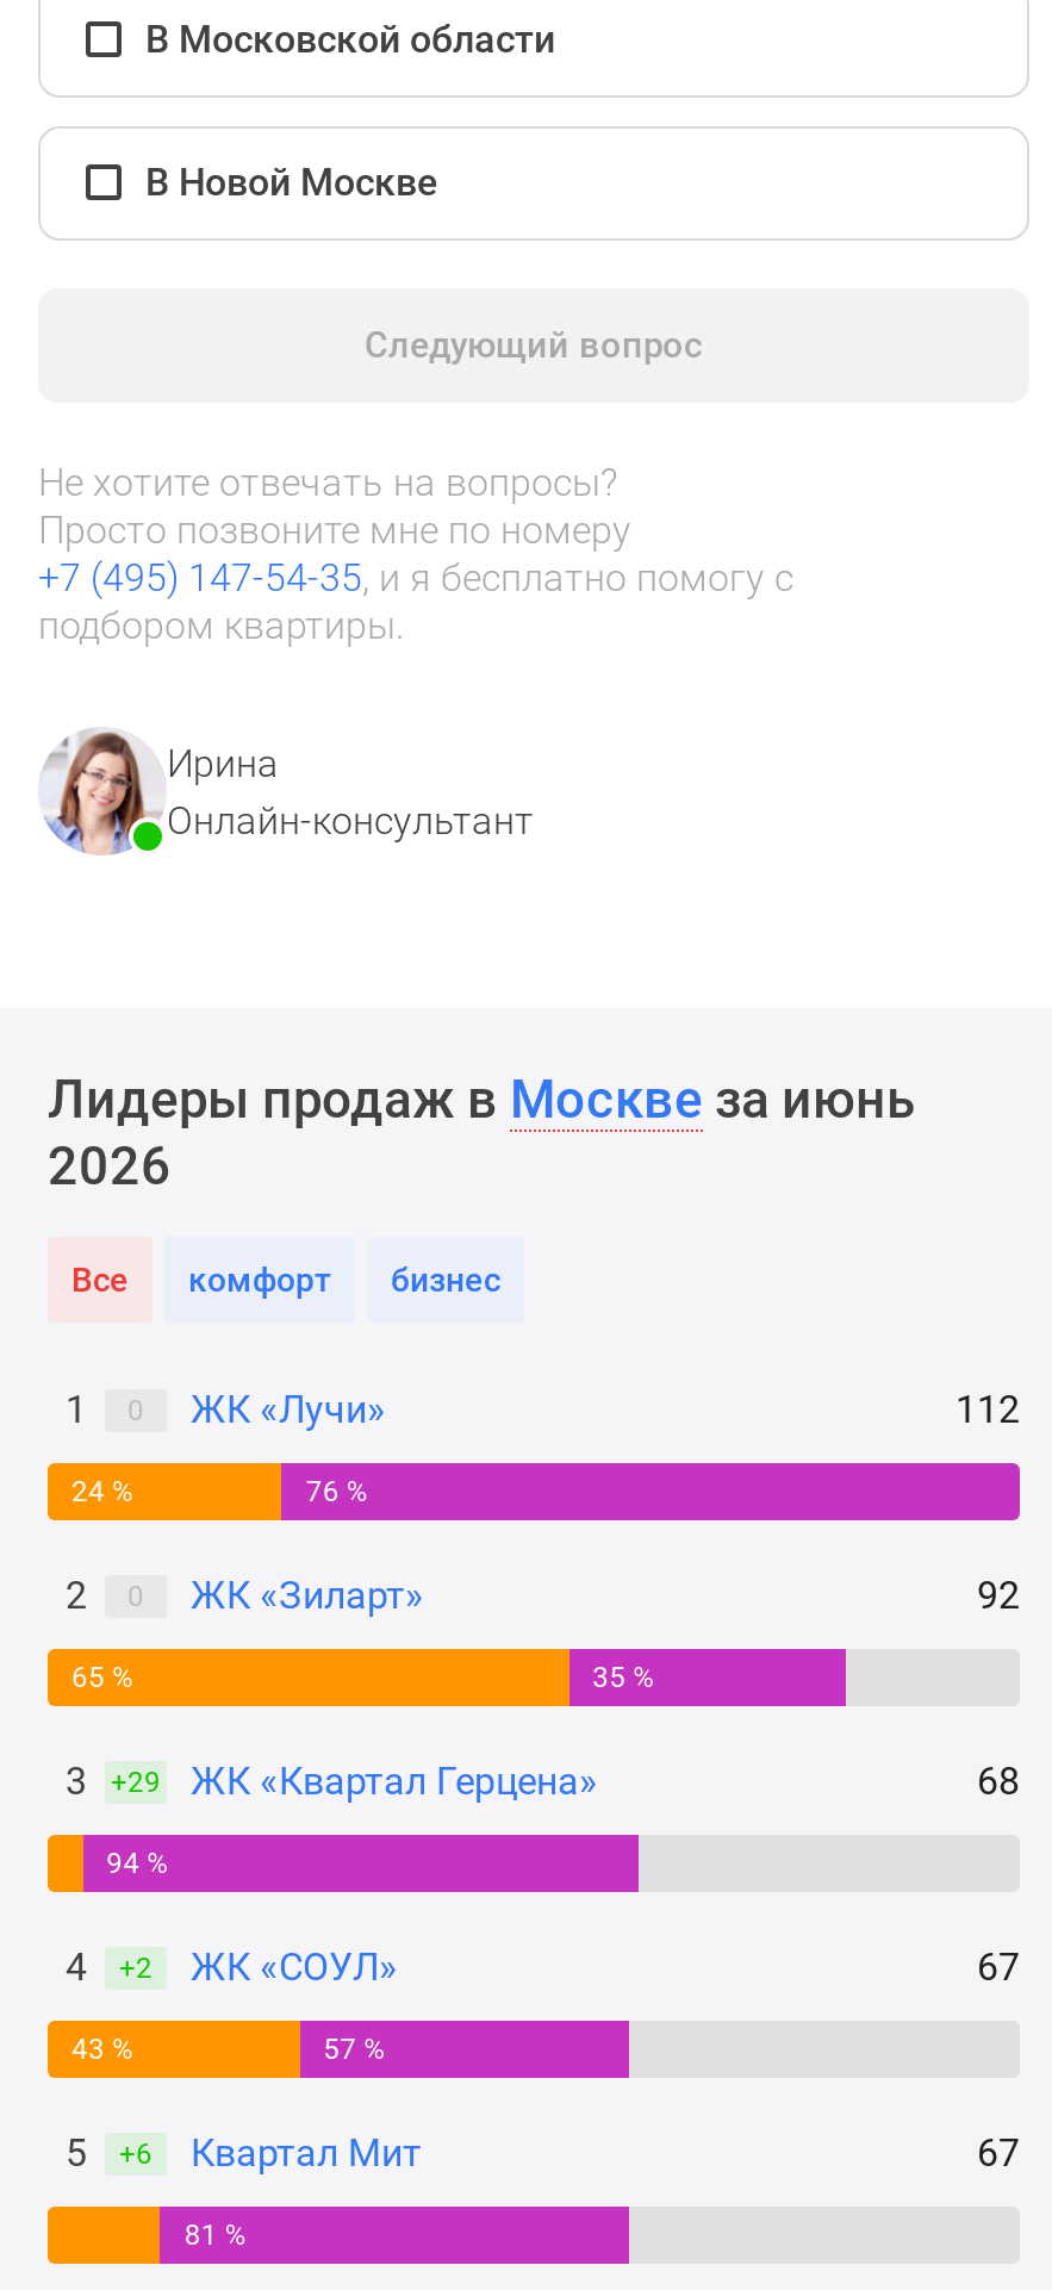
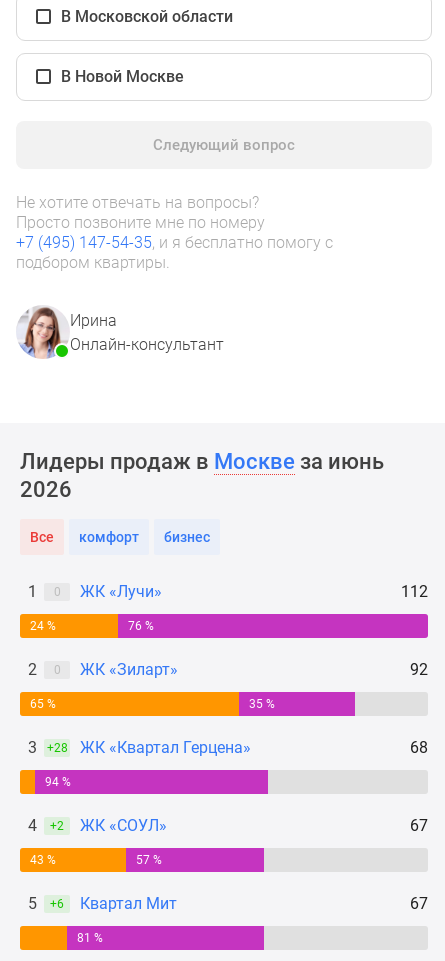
[111,1765,161,1798] +29 -> [46,740,67,754] +28

